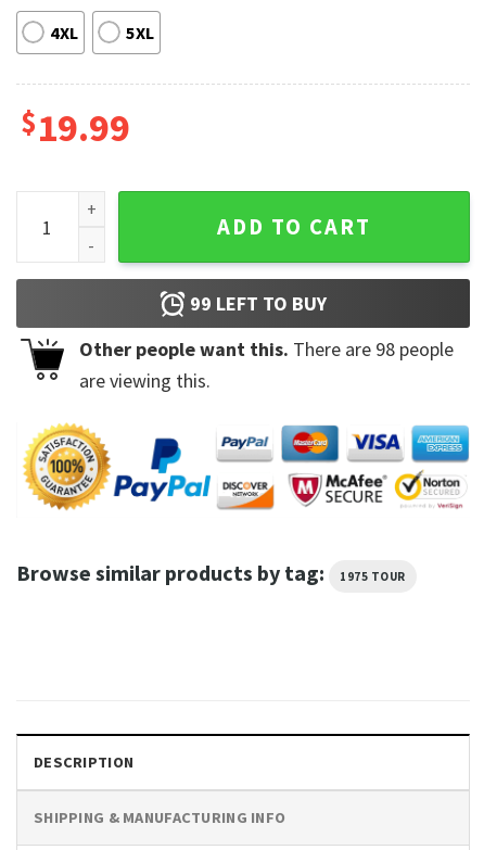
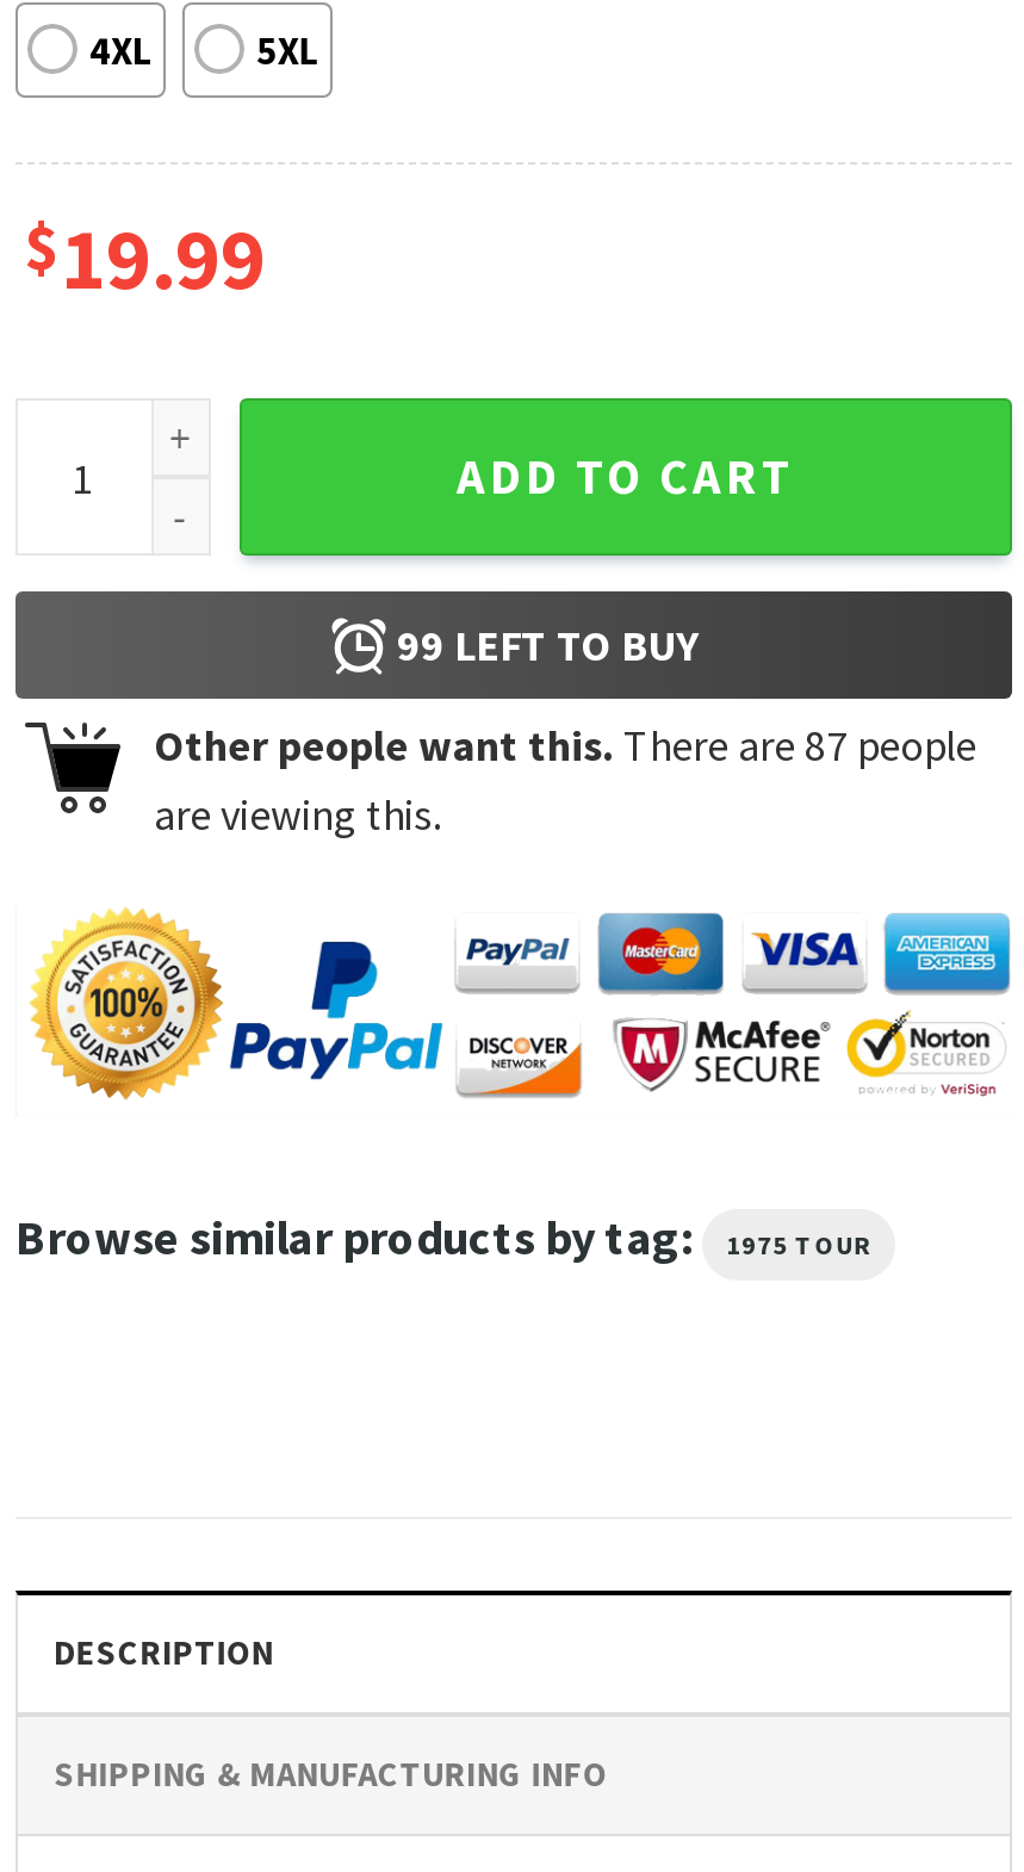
[79,337,454,362] Other people want this. There are 98 people -> [154,719,976,774] Other people want this. There are 87 people

